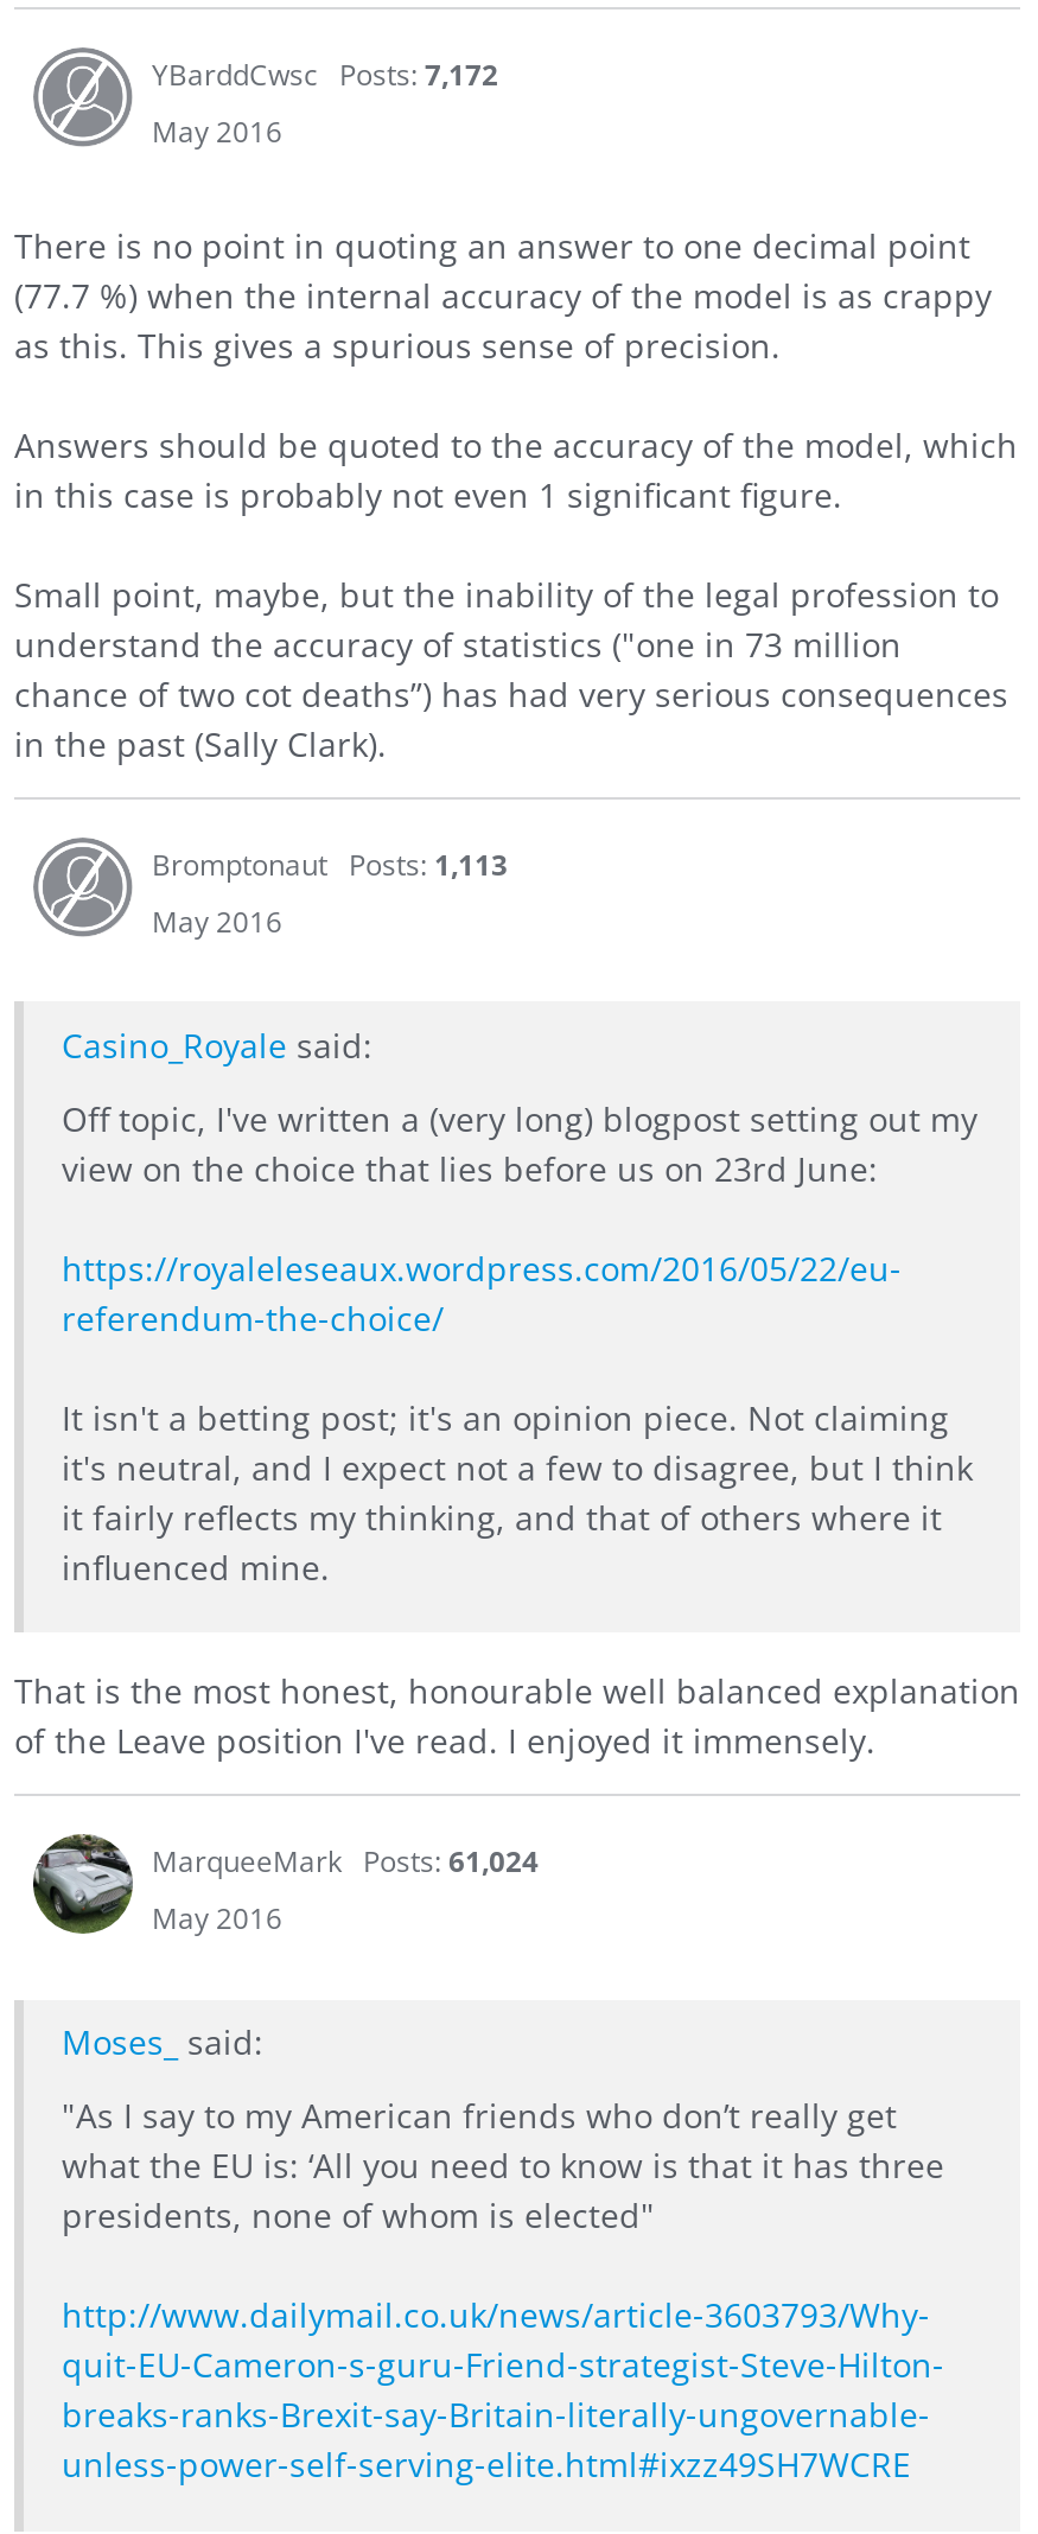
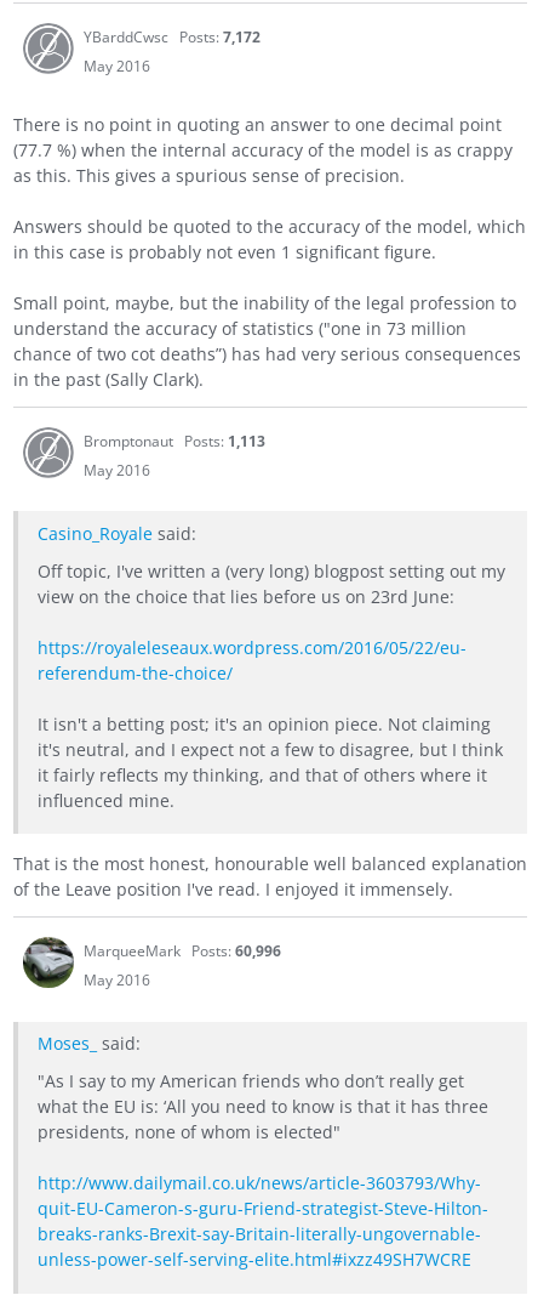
[152,1842,539,1882] MarqueeMark Posts: 61,024 -> [84,941,281,962] MarqueeMark Posts: 60,996

